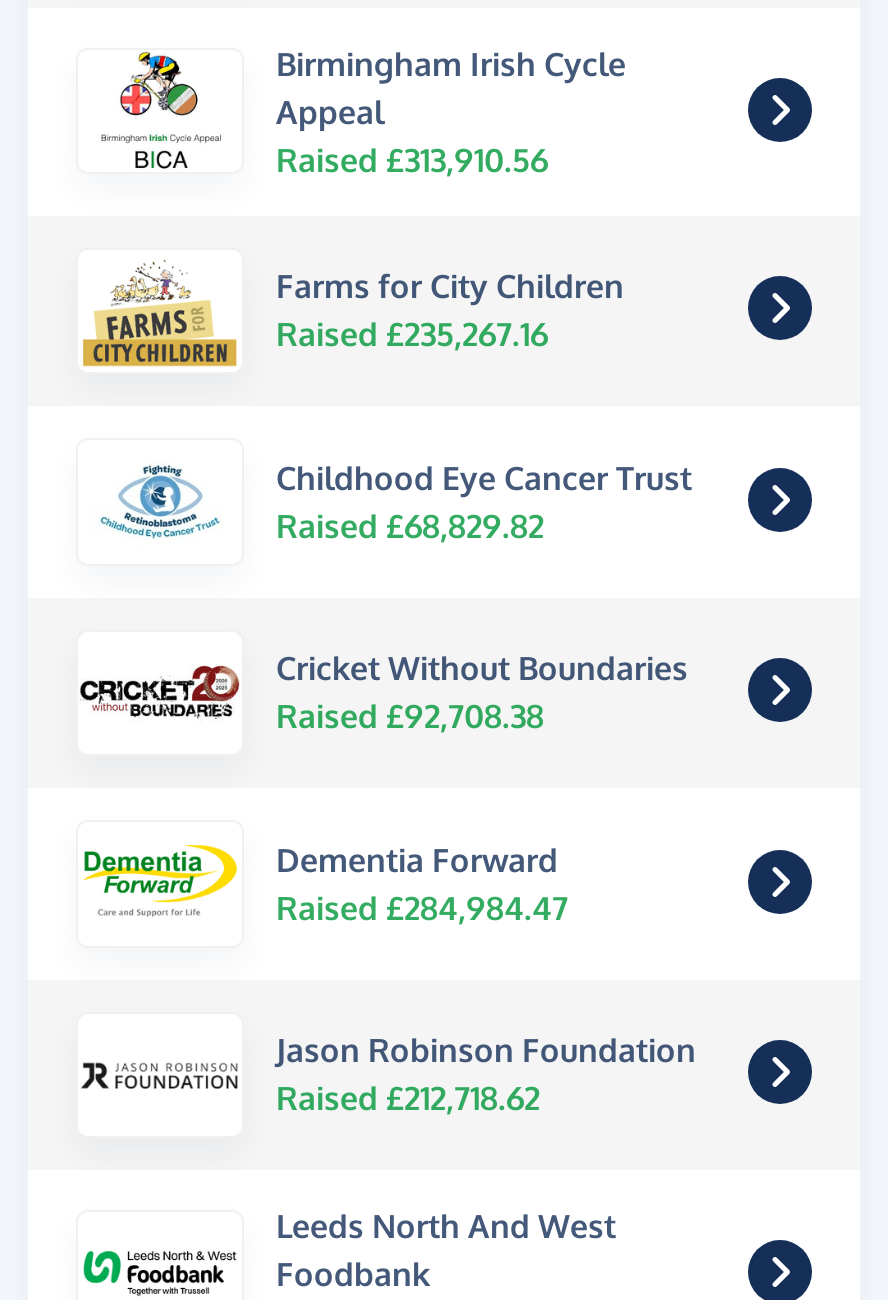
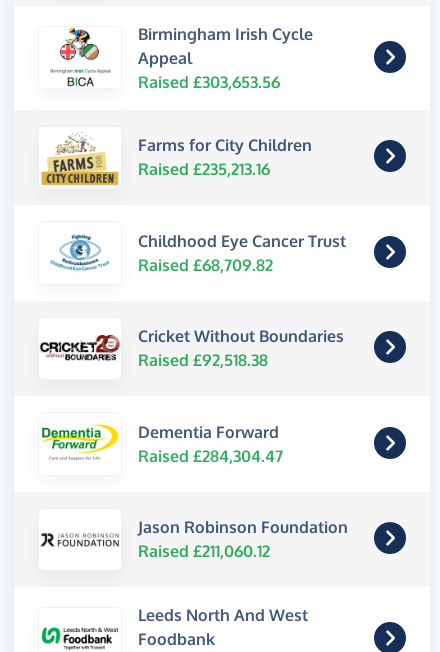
[276,139,548,179] Raised £313,910.56 -> [138,71,280,91] Raised £303,653.56
[276,314,548,354] Raised £235,267.16 -> [138,159,270,179] Raised £235,213.16
[276,506,544,546] Raised £68,829.82 -> [138,255,273,275] Raised £68,709.82
[276,696,544,736] Raised £92,708.38 -> [138,350,268,370] Raised £92,518.38
[276,888,568,928] Raised £284,984.47 -> [138,446,283,466] Raised £284,304.47
[276,1078,540,1118] Raised £212,718.62 -> [138,541,270,561] Raised £211,060.12

